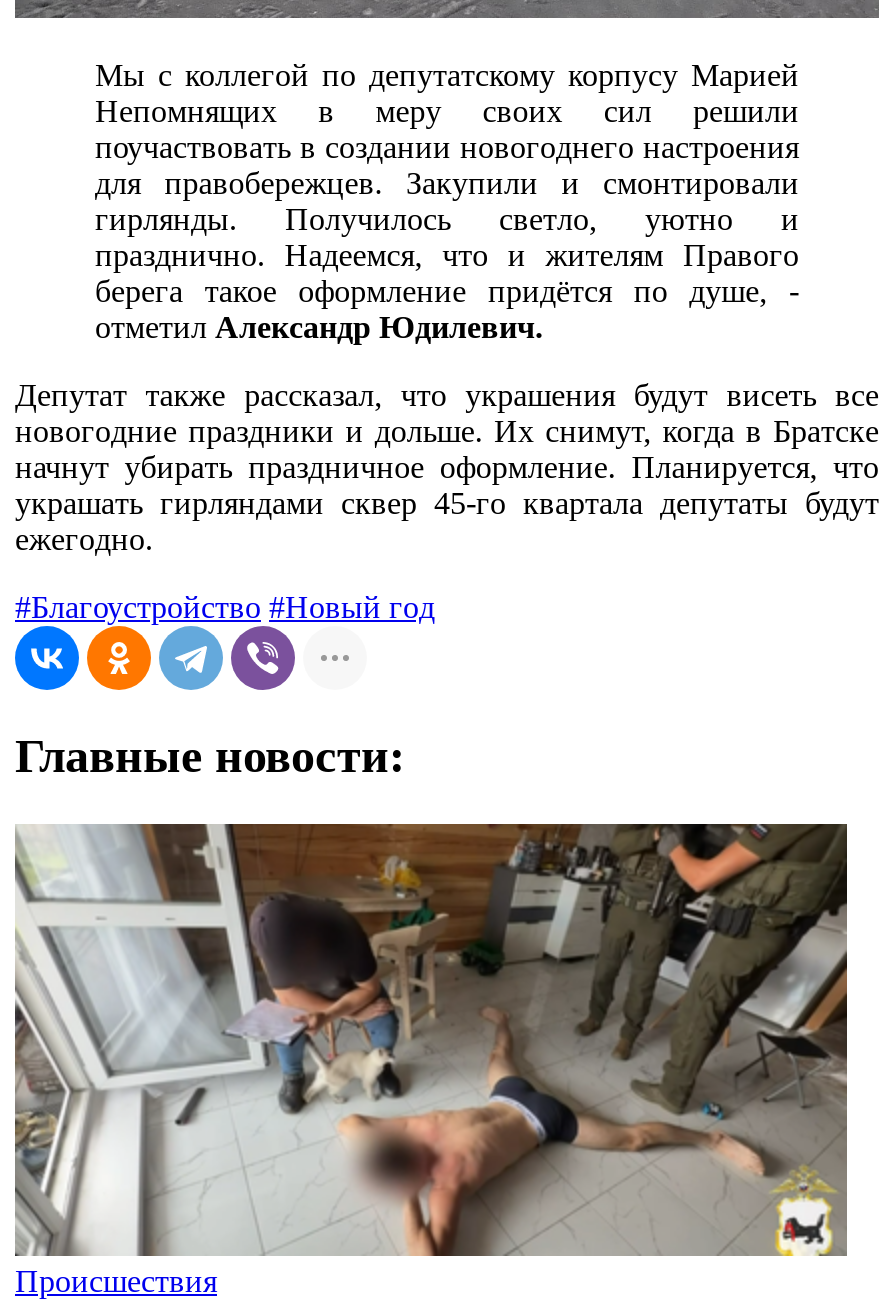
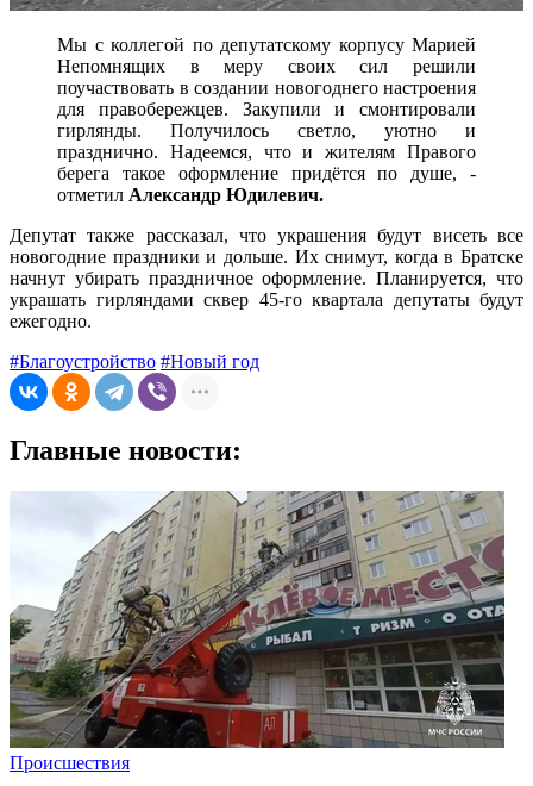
[13,822,849,1258] [image] -> [10,491,506,749] [image]

